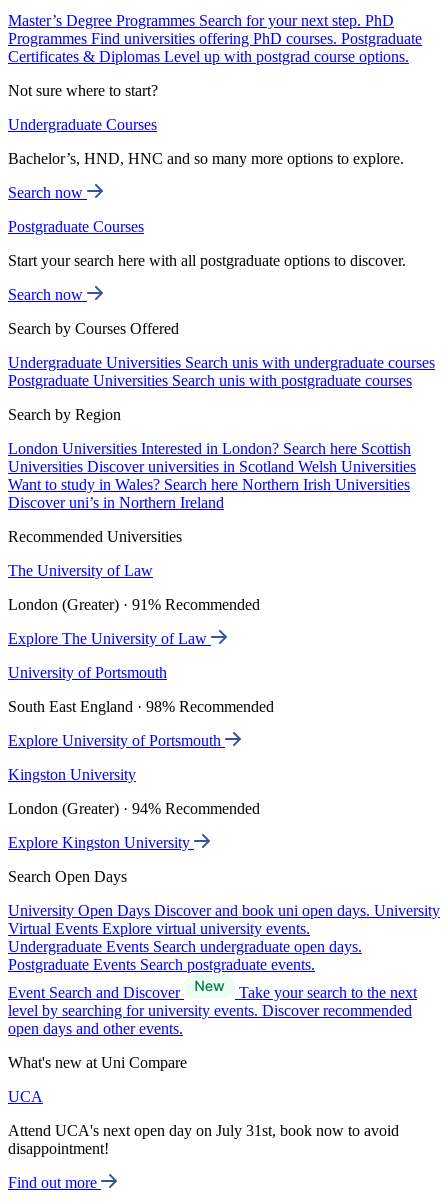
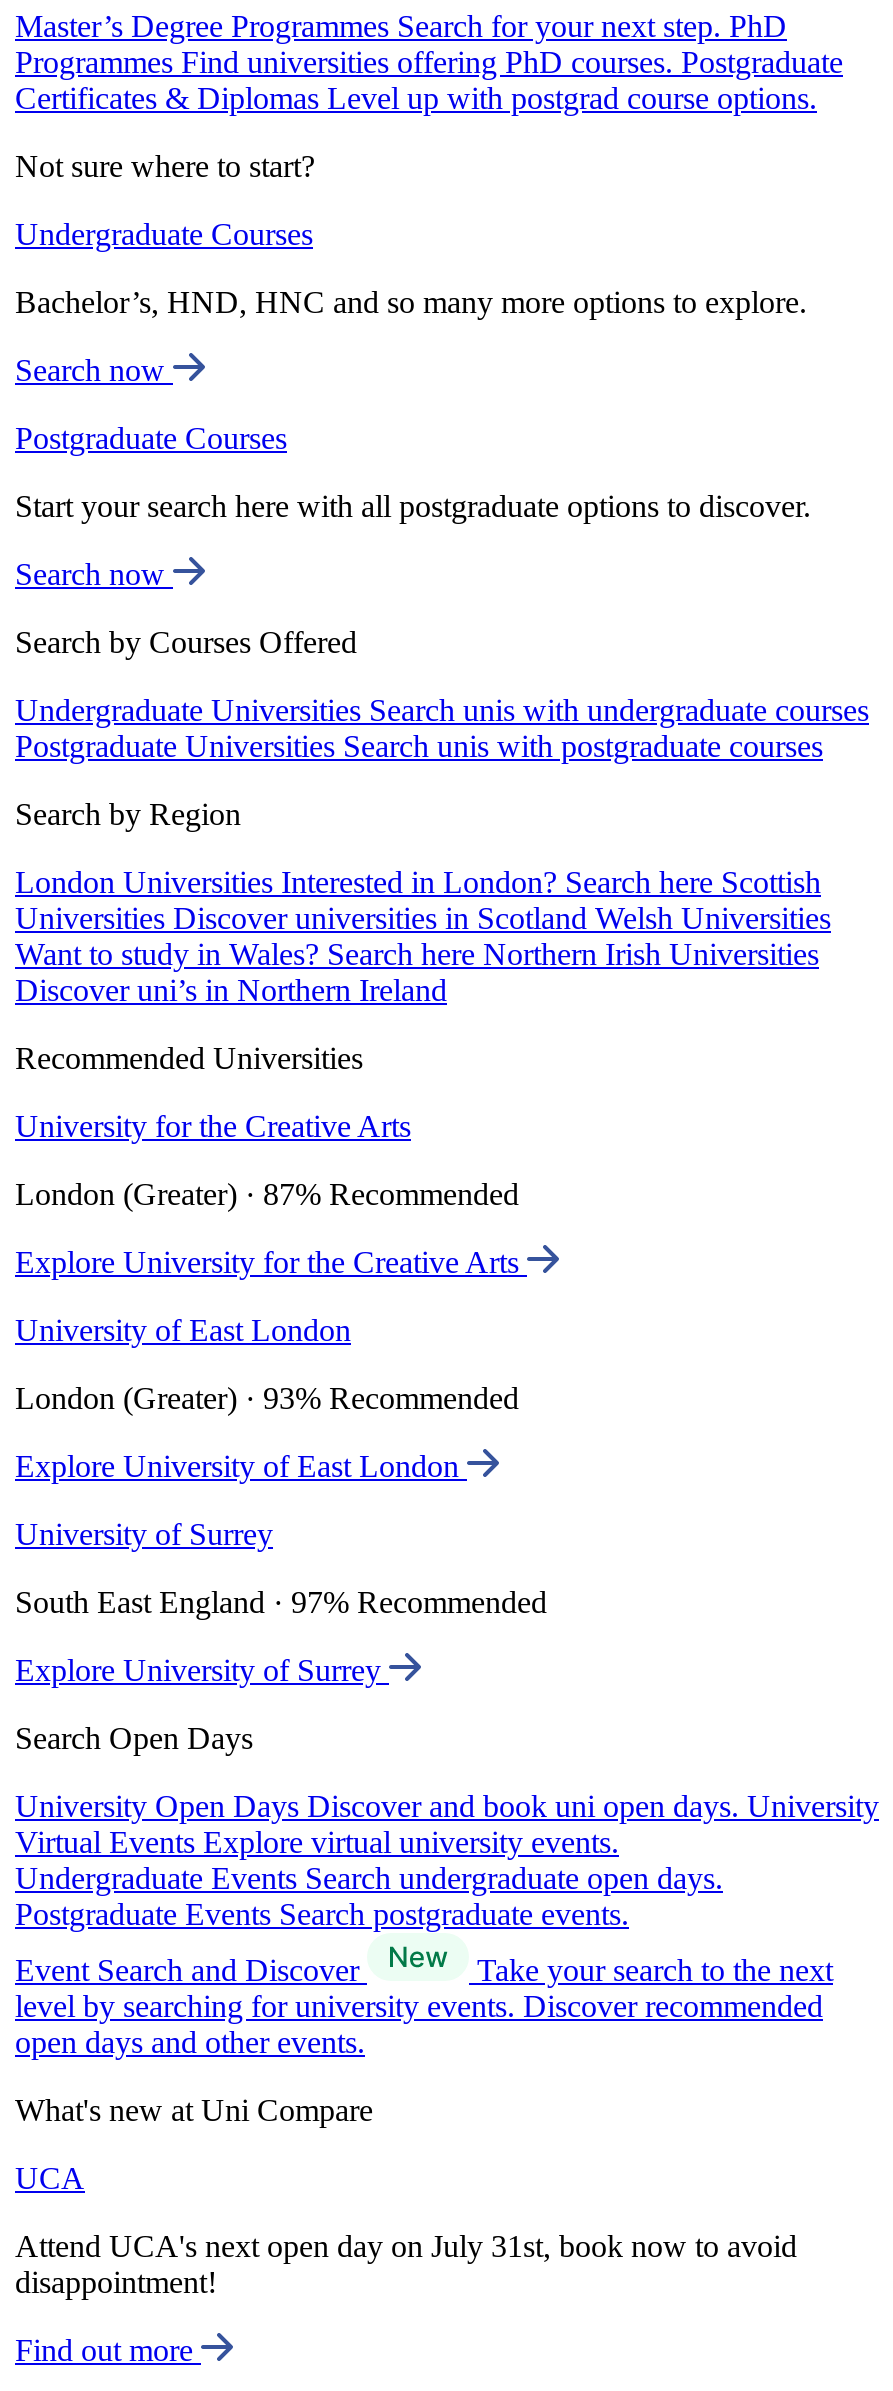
[8,562,153,579] The University of Law -> [15,1109,411,1143] University for the Creative Arts
[8,596,260,613] London (Greater) · 91% Recommended -> [15,1177,519,1211] London (Greater) · 87% Recommended
[8,630,211,647] Explore The University of Law -> [15,1245,527,1279] Explore University for the Creative Arts
[8,664,167,681] University of Portsmouth -> [15,1313,351,1347] University of East London
[8,698,274,715] South East England · 98% Recommended -> [15,1381,519,1415] London (Greater) · 93% Recommended
[8,732,225,749] Explore University of Portsmouth -> [15,1449,467,1483] Explore University of East London
[8,766,136,783] Kingston University -> [15,1517,273,1551] University of Surrey
[8,800,260,817] London (Greater) · 94% Recommended -> [15,1585,547,1619] South East England · 97% Recommended
[8,834,194,851] Explore Kingston University -> [15,1653,389,1687] Explore University of Surrey

